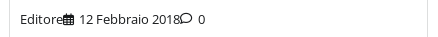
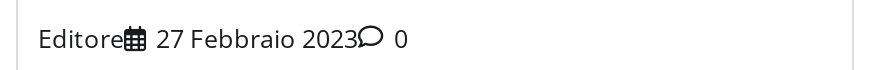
[20,10,205,28] Editore 12 Febbraio 2018 0 -> [38,19,408,55] Editore 27 Febbraio 2023 0

